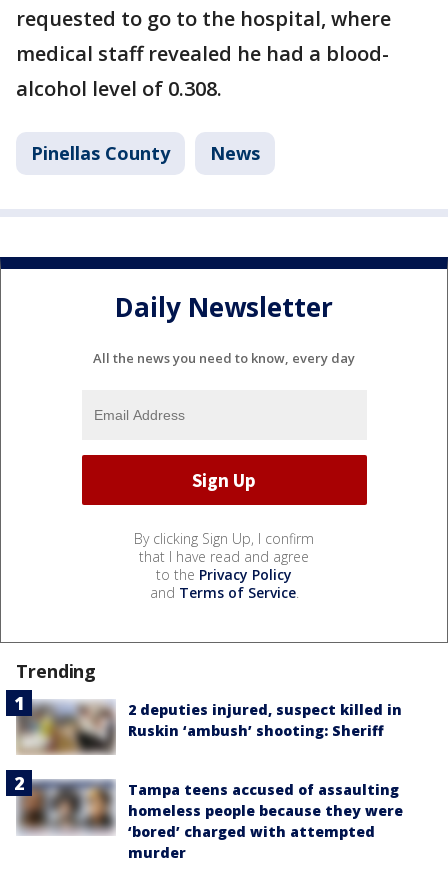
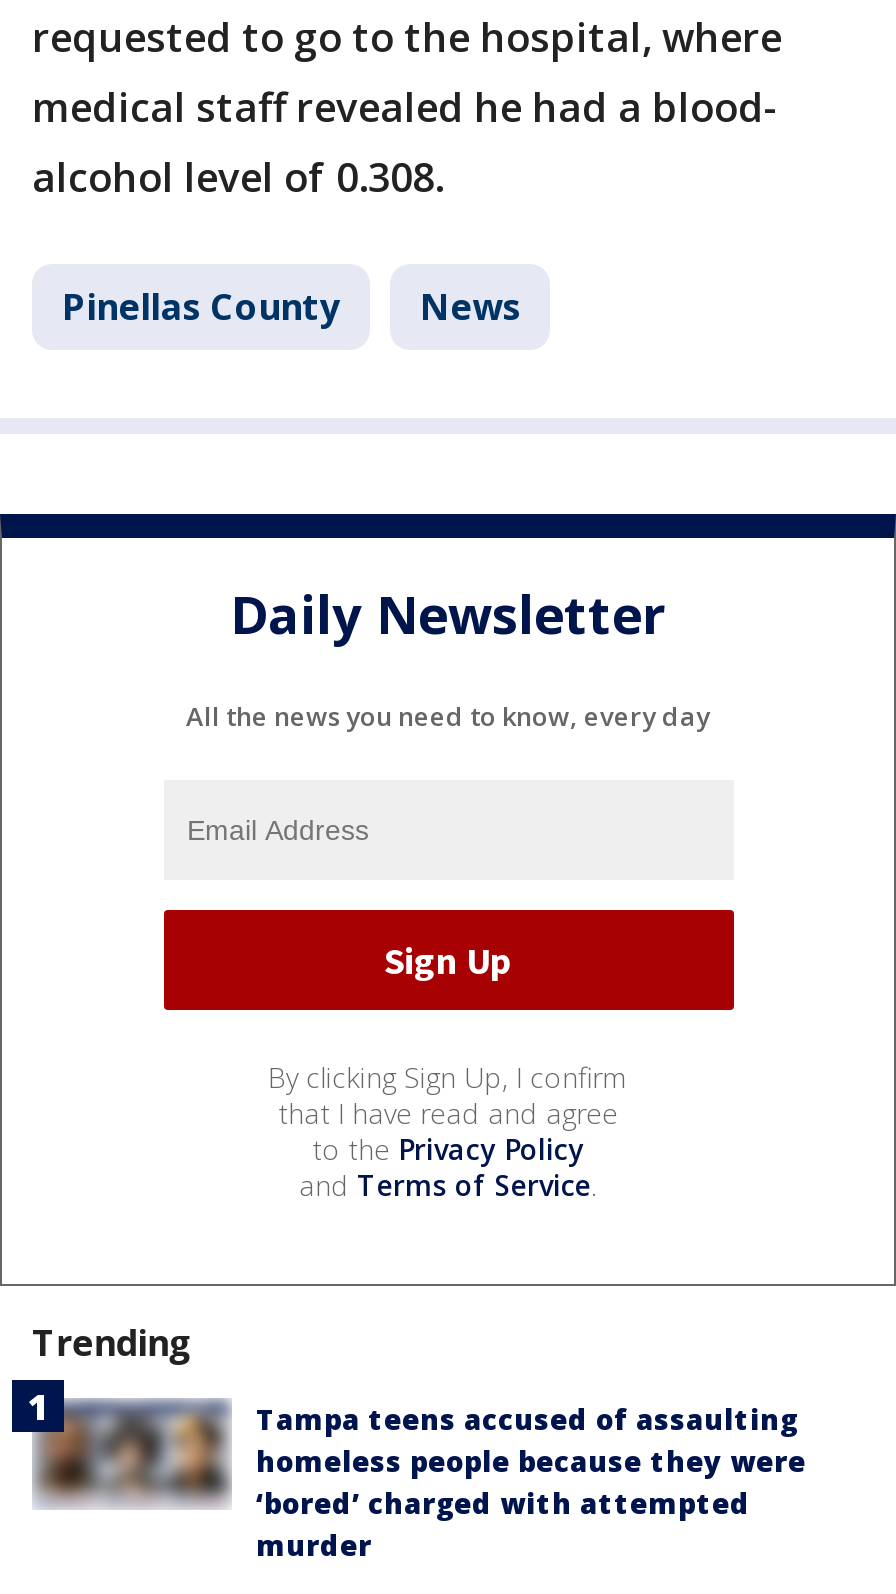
[17,700,402,755] [image] | 2 deputies injured, suspect killed in | Ruskin ‘ambush’ shooting: Sheriff -> none

